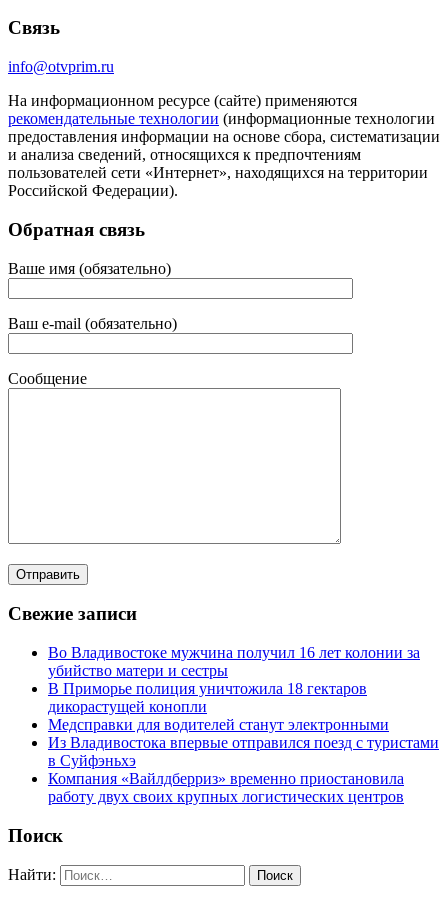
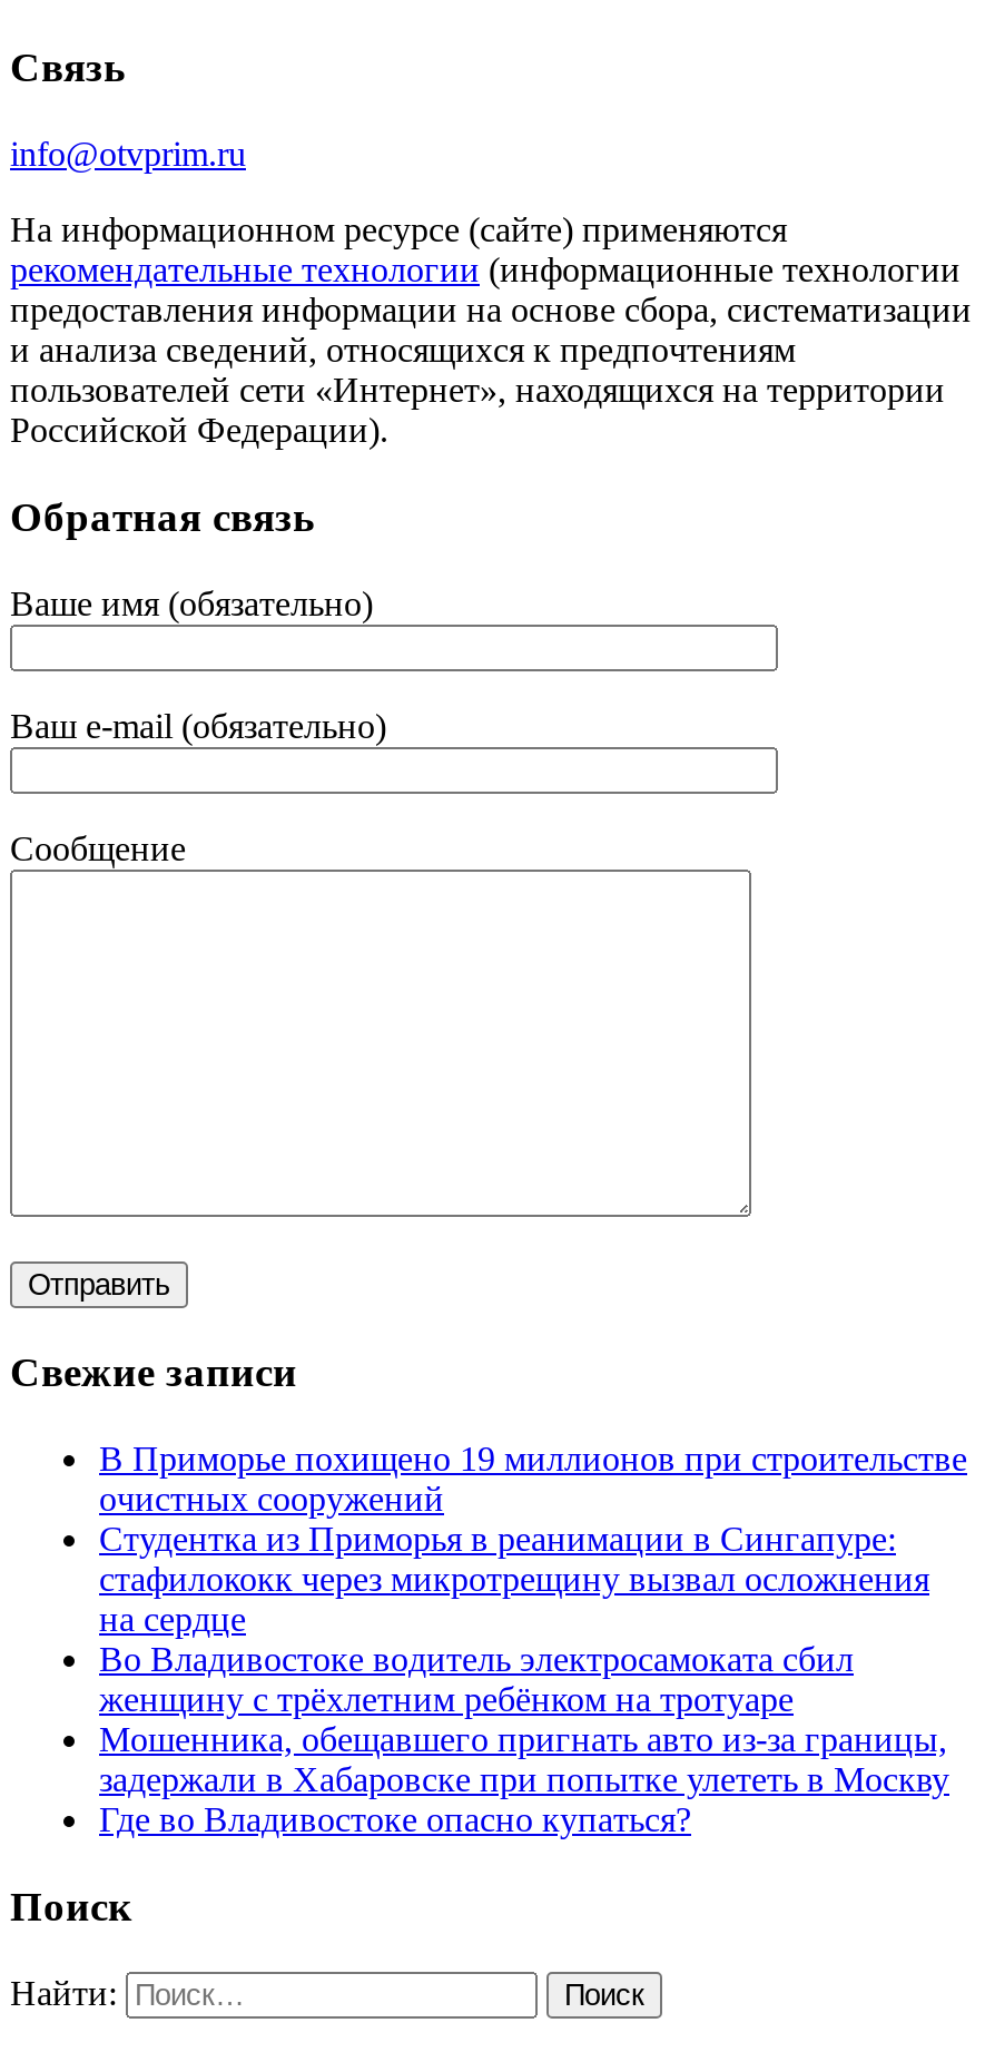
[48,644,439,805] Во Владивостоке мужчина получил 16 лет колонии за | убийство матери и сестры | В Приморье полиция уничтожила 18 гектаров | дикорастущей конопли | Медсправки для водителей станут электронными | Из Владивостока впервые отправился поезд с туристами | в Суйфэньхэ | Компания «Вайлдберриз» временно приостановила | работу двух своих крупных логистических центров -> [99,1440,967,1838] В Приморье похищено 19 миллионов при строительстве | очистных сооружений | Студентка из Приморья в реанимации в Сингапуре: | стафилококк через микротрещину вызвал осложнения | на сердце | Во Владивостоке водитель электросамоката сбил | женщину с трёхлетним ребёнком на тротуаре | Мошенника, обещавшего пригнать авто из-за границы, | задержали в Хабаровске при попытке улететь в Москву | Где во Владивостоке опасно купаться?

